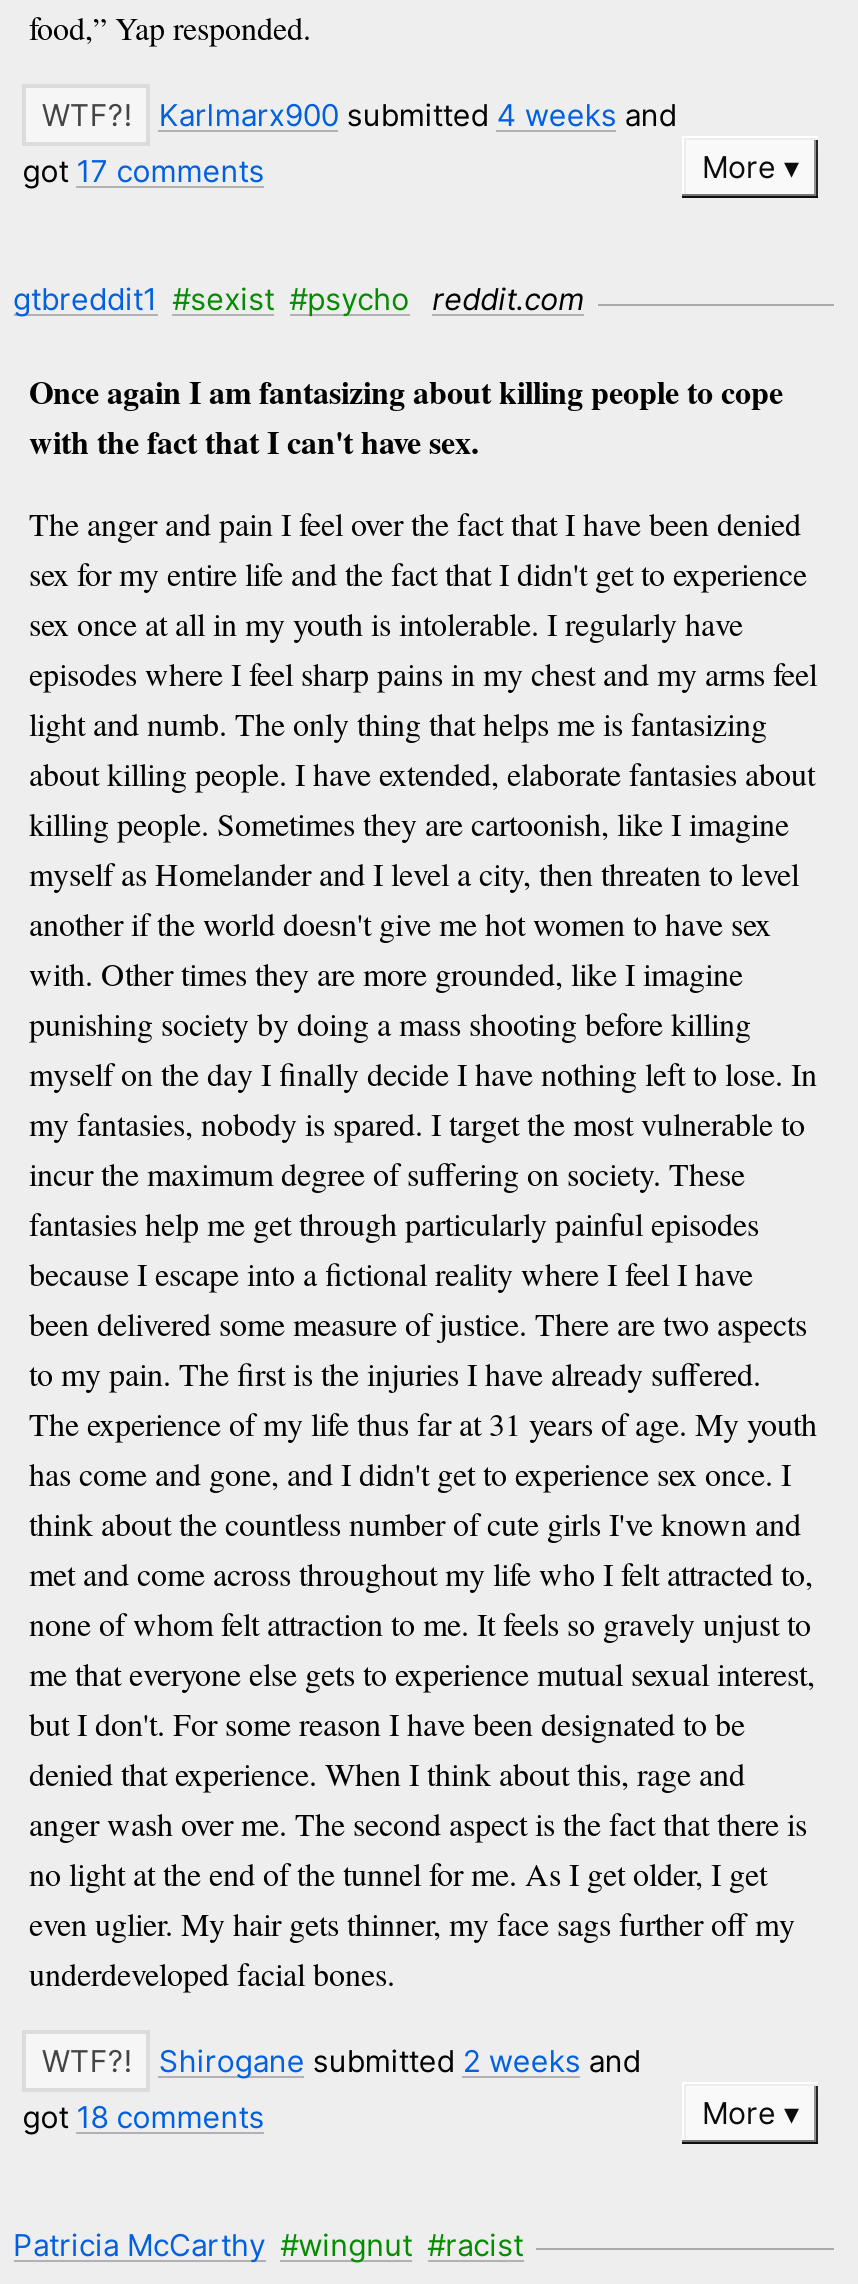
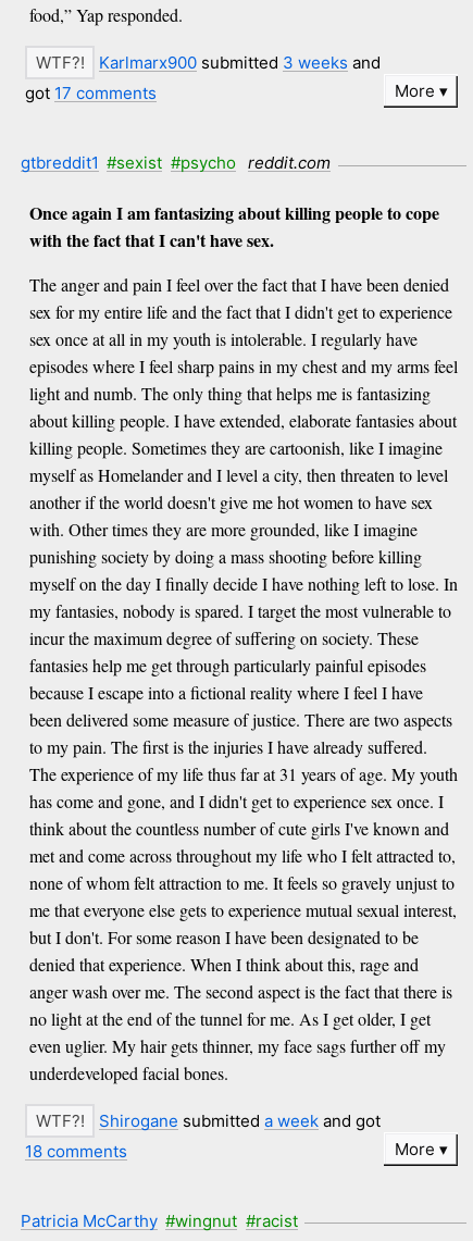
[159,96,677,134] Karlmarx900 submitted 4 weeks and -> [99,52,381,73] Karlmarx900 submitted 3 weeks and
[159,2042,641,2080] Shirogane submitted 2 weeks and -> [99,1110,381,1131] Shirogane submitted a week and got
[23,2097,265,2135] got 18 comments -> [25,1141,128,1161] 18 comments

